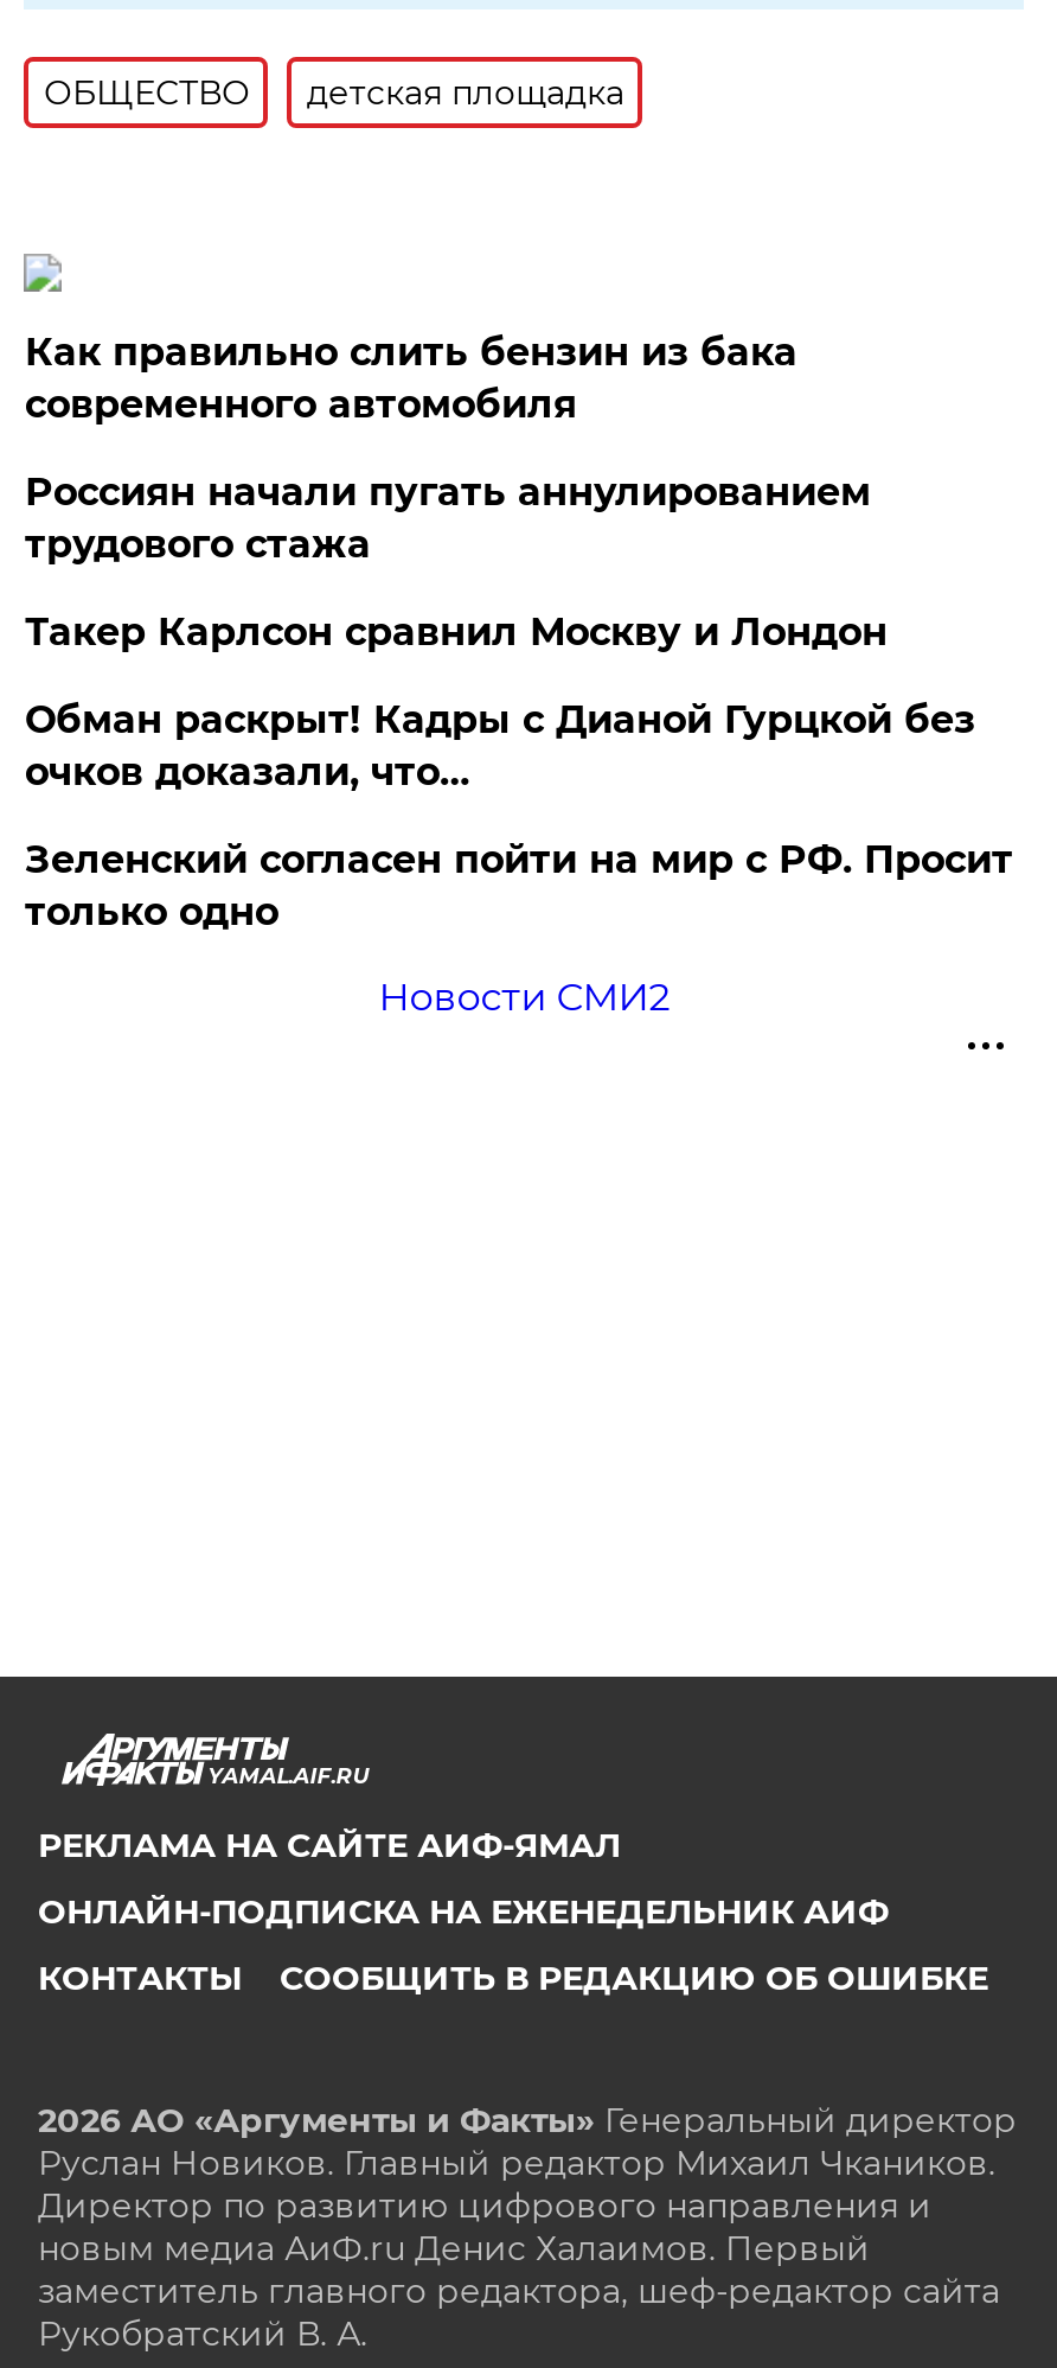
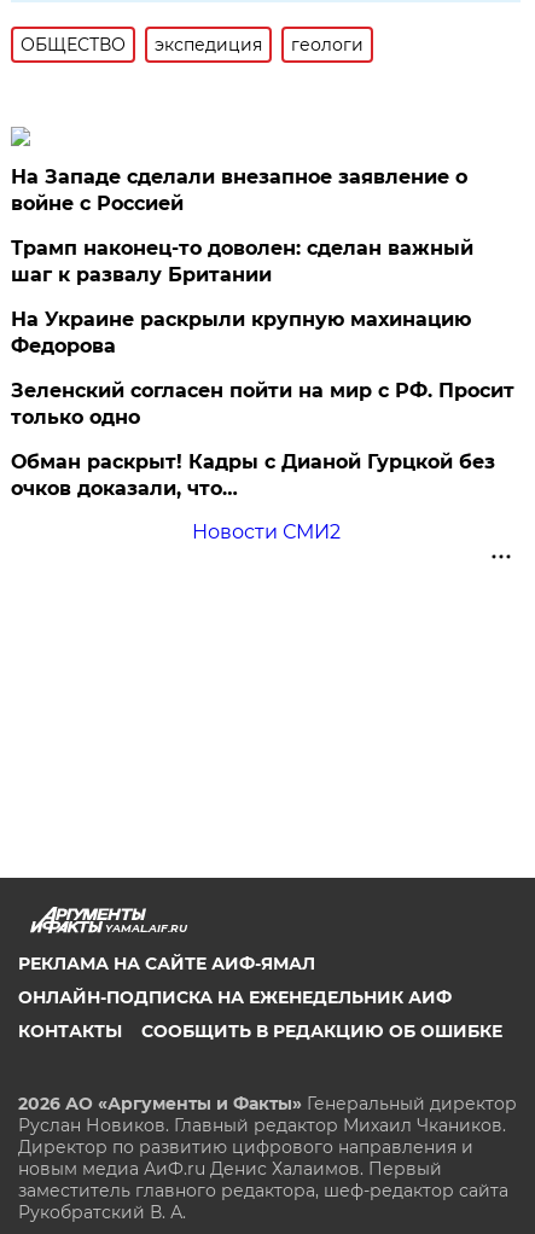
[307,71,624,114] детская площадка -> [155,34,364,55] экспедиция | геологи
[25,329,887,654] Как правильно слить бензин из бака | современного автомобиля | Россиян начали пугать аннулированием | трудового стажа | Такер Карлсон сравнил Москву и Лондон -> [11,165,474,357] На Западе сделали внезапное заявление о | войне с Россией | Трамп наконец-то доволен: сделан важный | шаг к развалу Британии | На Украине раскрыли крупную махинацию | Федорова
moved [25,697,975,794] -> [11,450,496,500]: Обман раскрыт! Кадры с Дианой Гурцкой без | очков доказали, что…
moved [25,837,1013,934] -> [11,379,515,429]: Зеленский согласен пойти на мир с РФ. Просит | только одно

